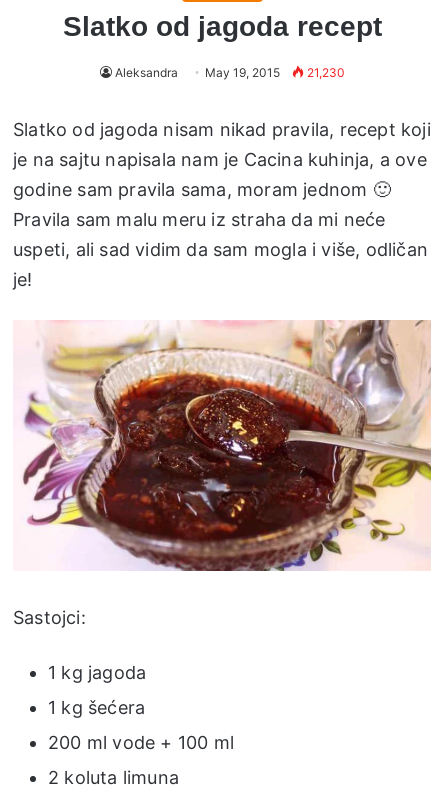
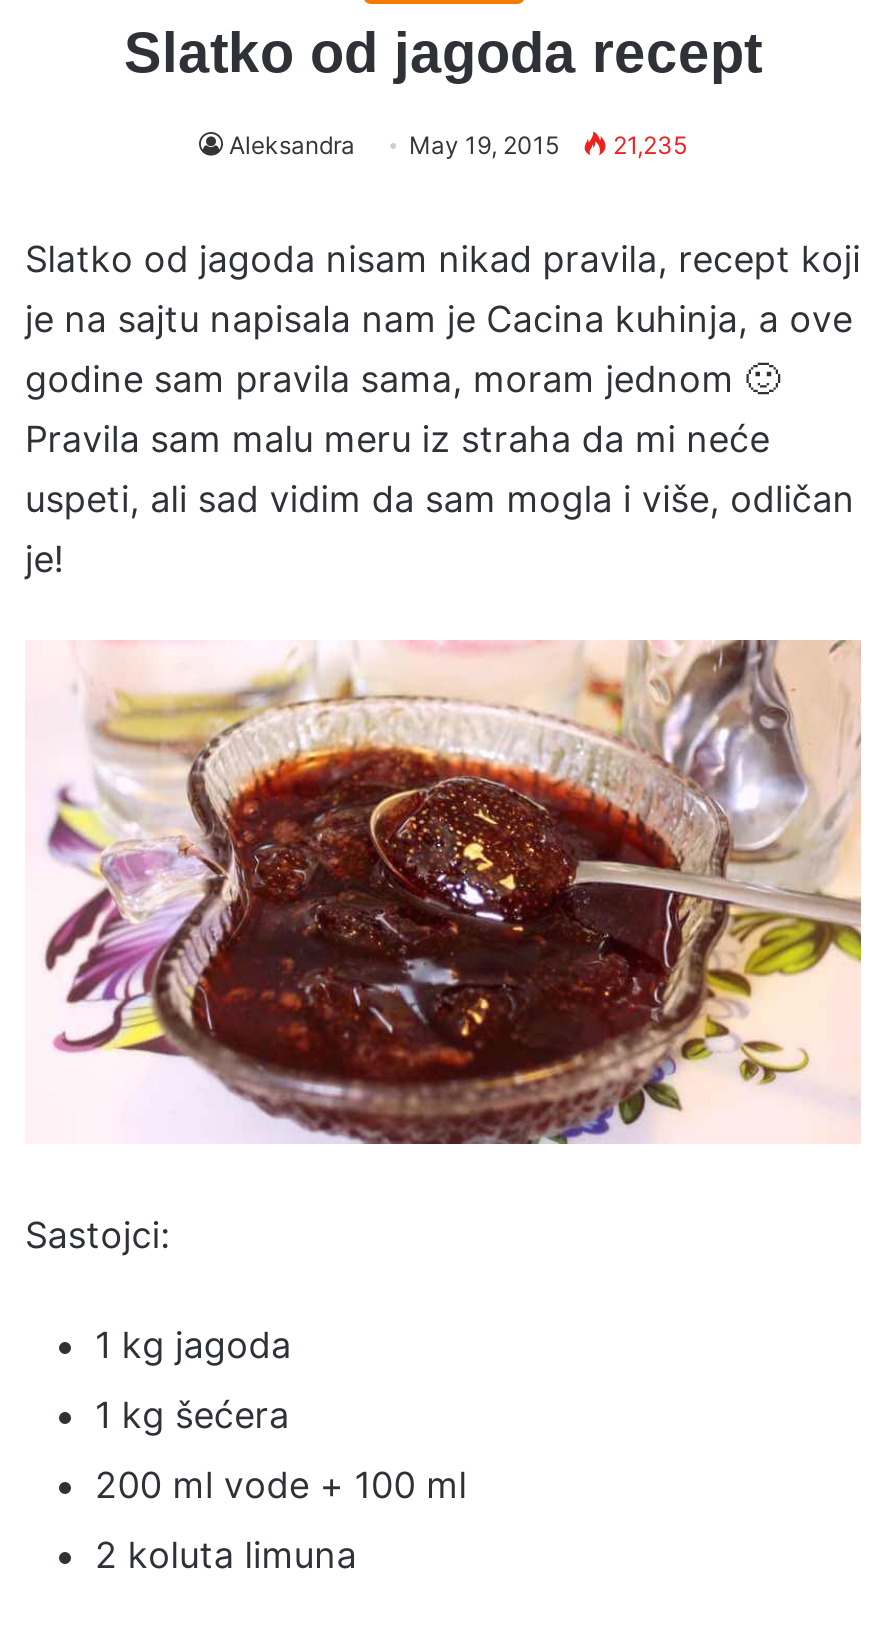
[114,65,344,80] Aleksandra May 19, 2015 21,230 -> [229,129,687,159] Aleksandra May 19, 2015 21,235

